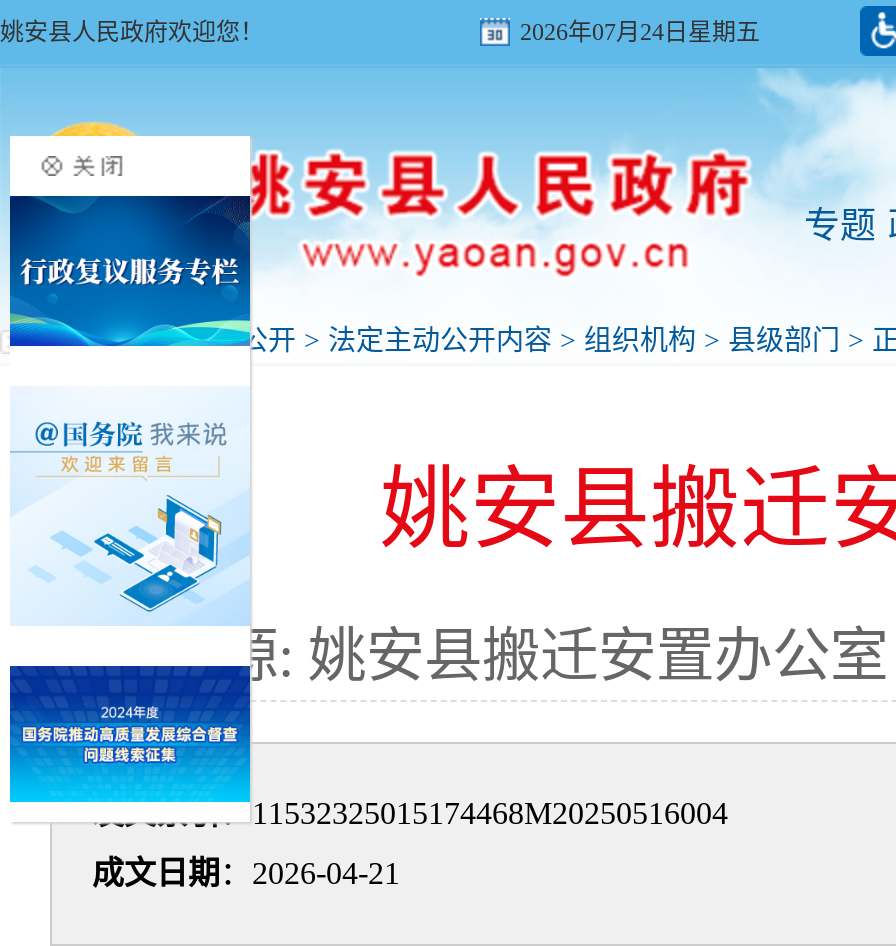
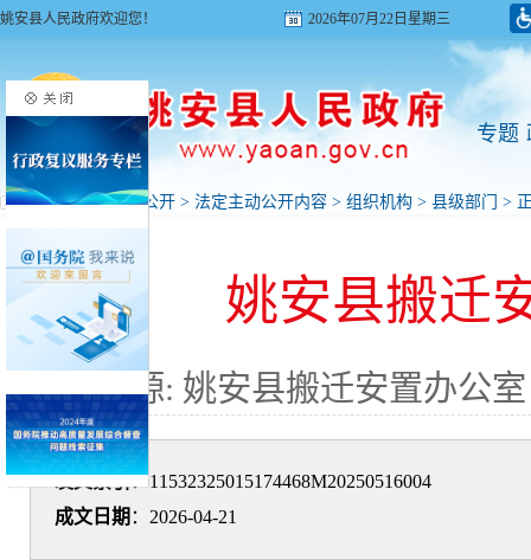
[520,18,760,46] 2026年07月24日星期五 -> [308,11,450,27] 2026年07月22日星期三

